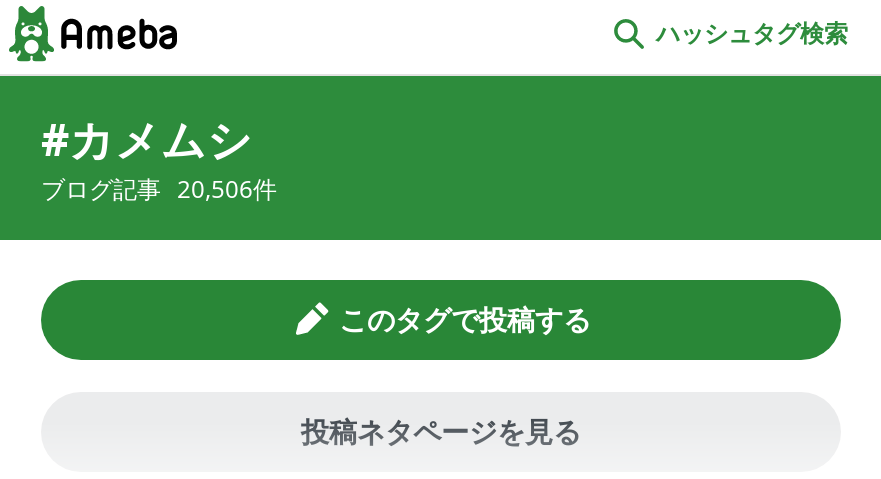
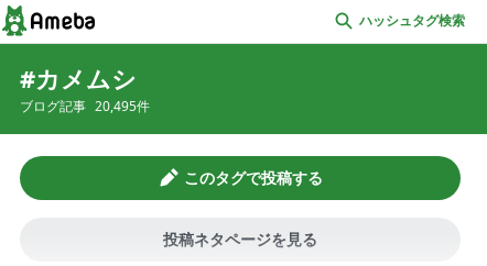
[41,172,277,206] ブログ記事 20,506件 -> [20,97,150,115] ブログ記事 20,495件

